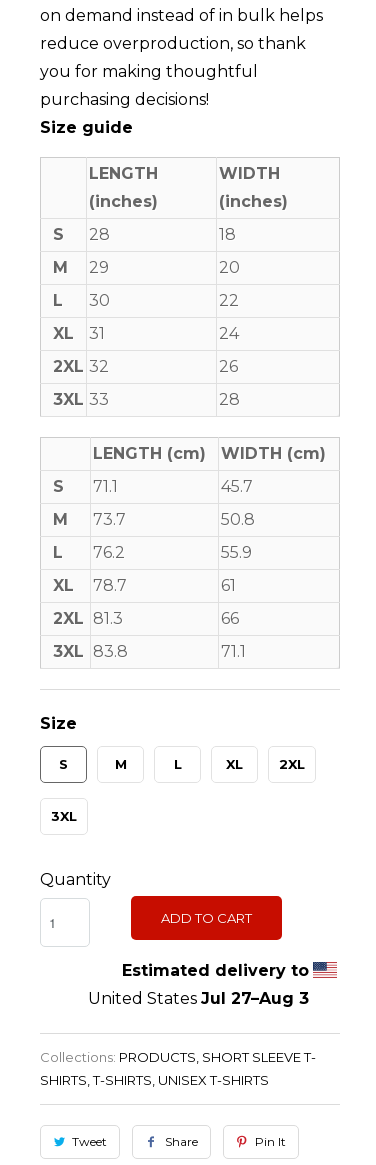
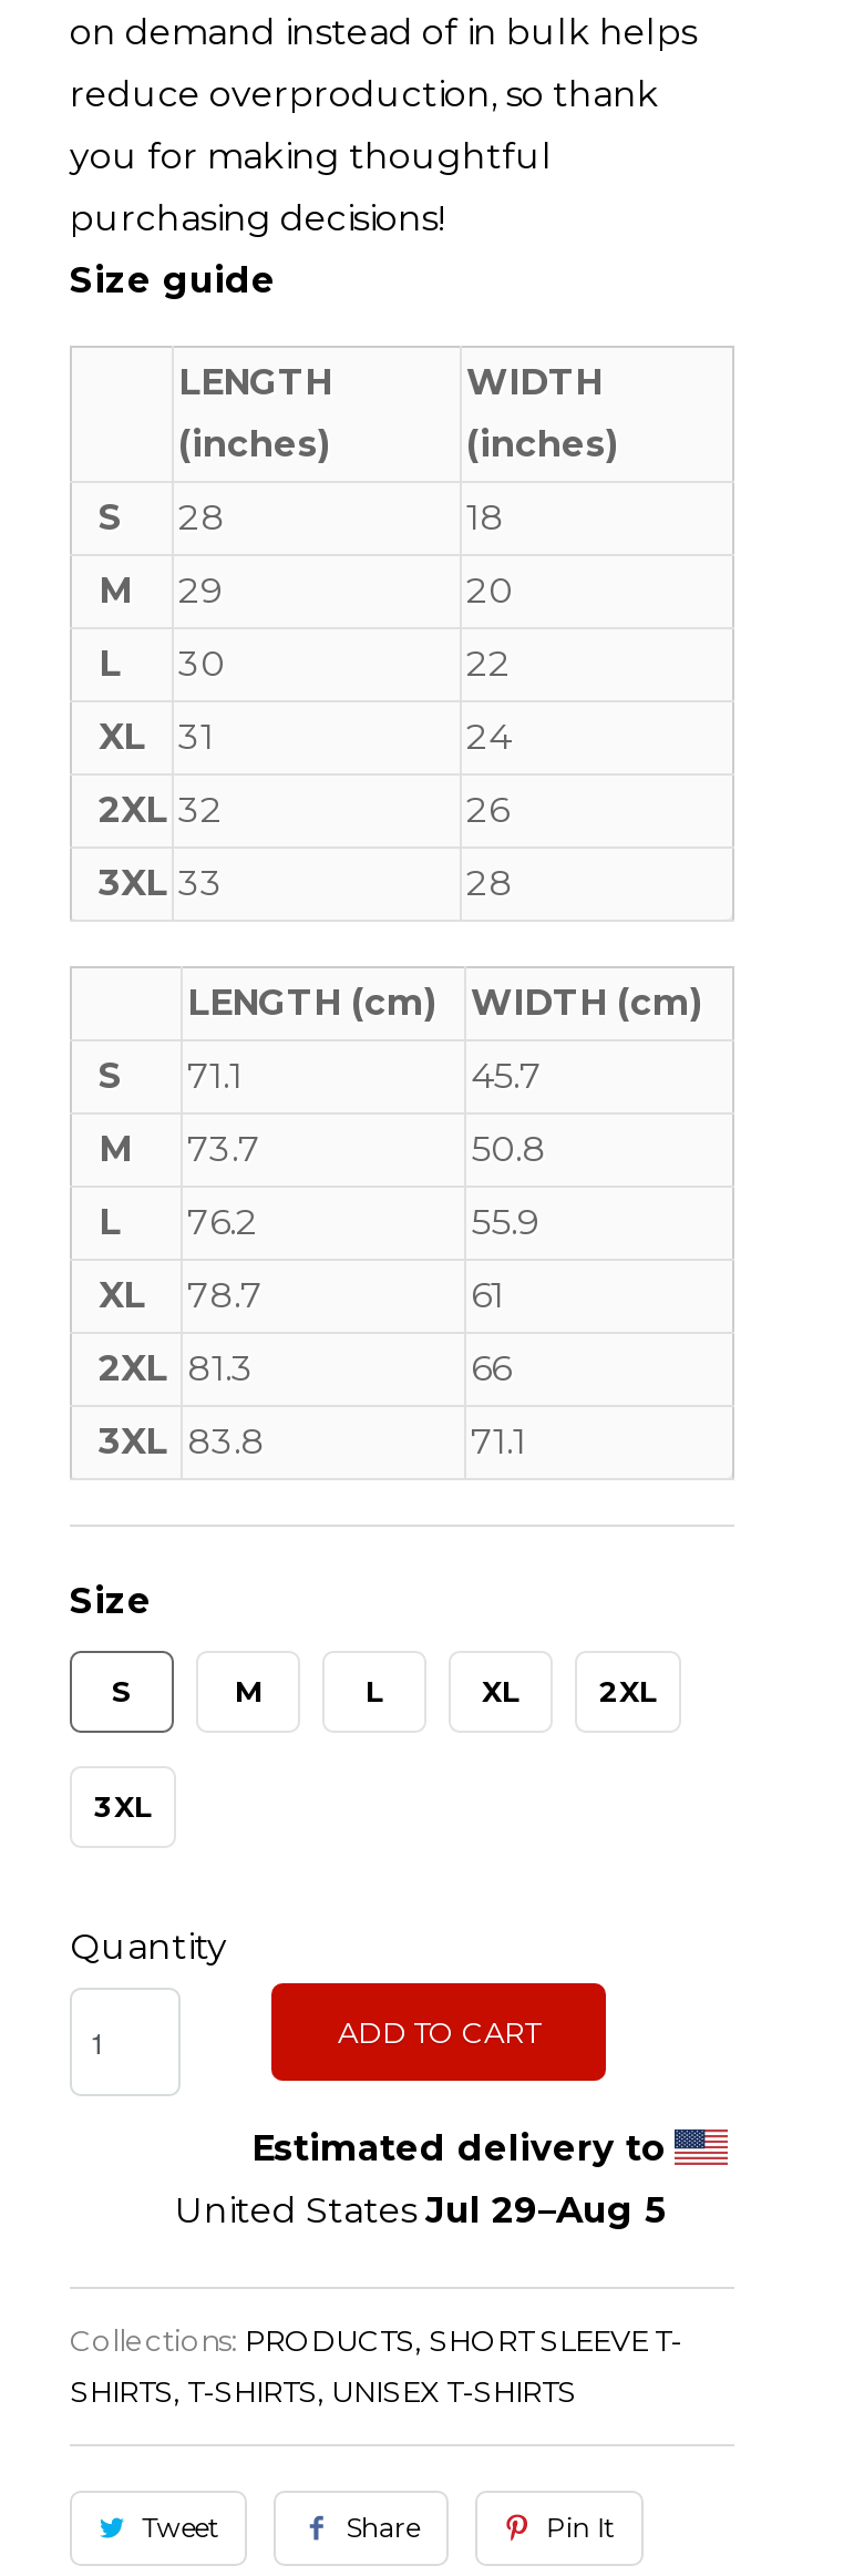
[87,989,308,1008] United States Jul 27–Aug 3 -> [175,2189,665,2231] United States Jul 29–Aug 5

